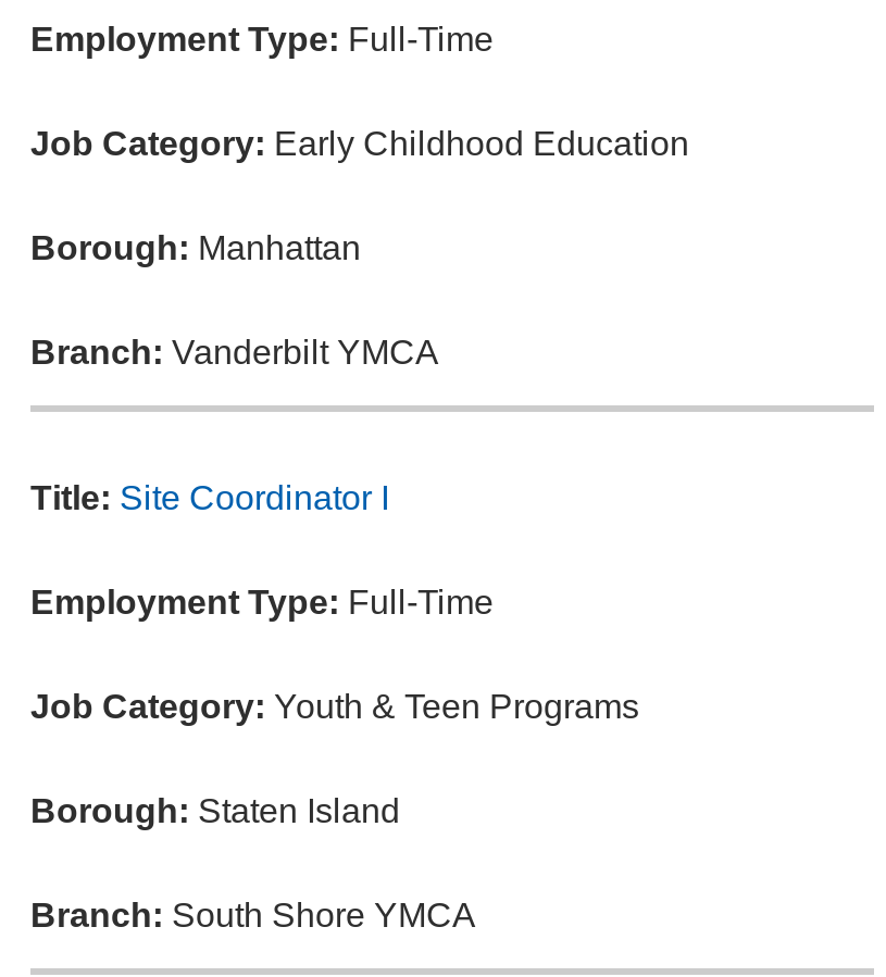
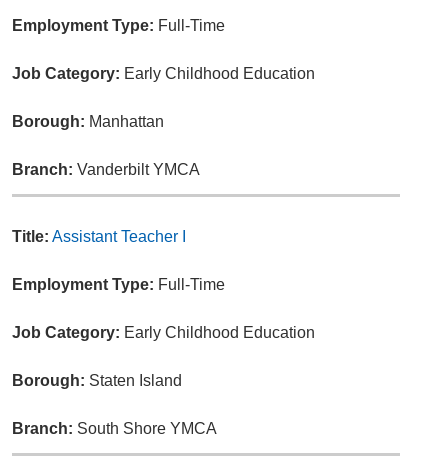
[30,479,389,516] Title: Site Coordinator I -> [12,228,186,245] Title: Assistant Teacher I
[30,688,639,725] Job Category: Youth & Teen Programs -> [12,324,315,341] Job Category: Early Childhood Education

